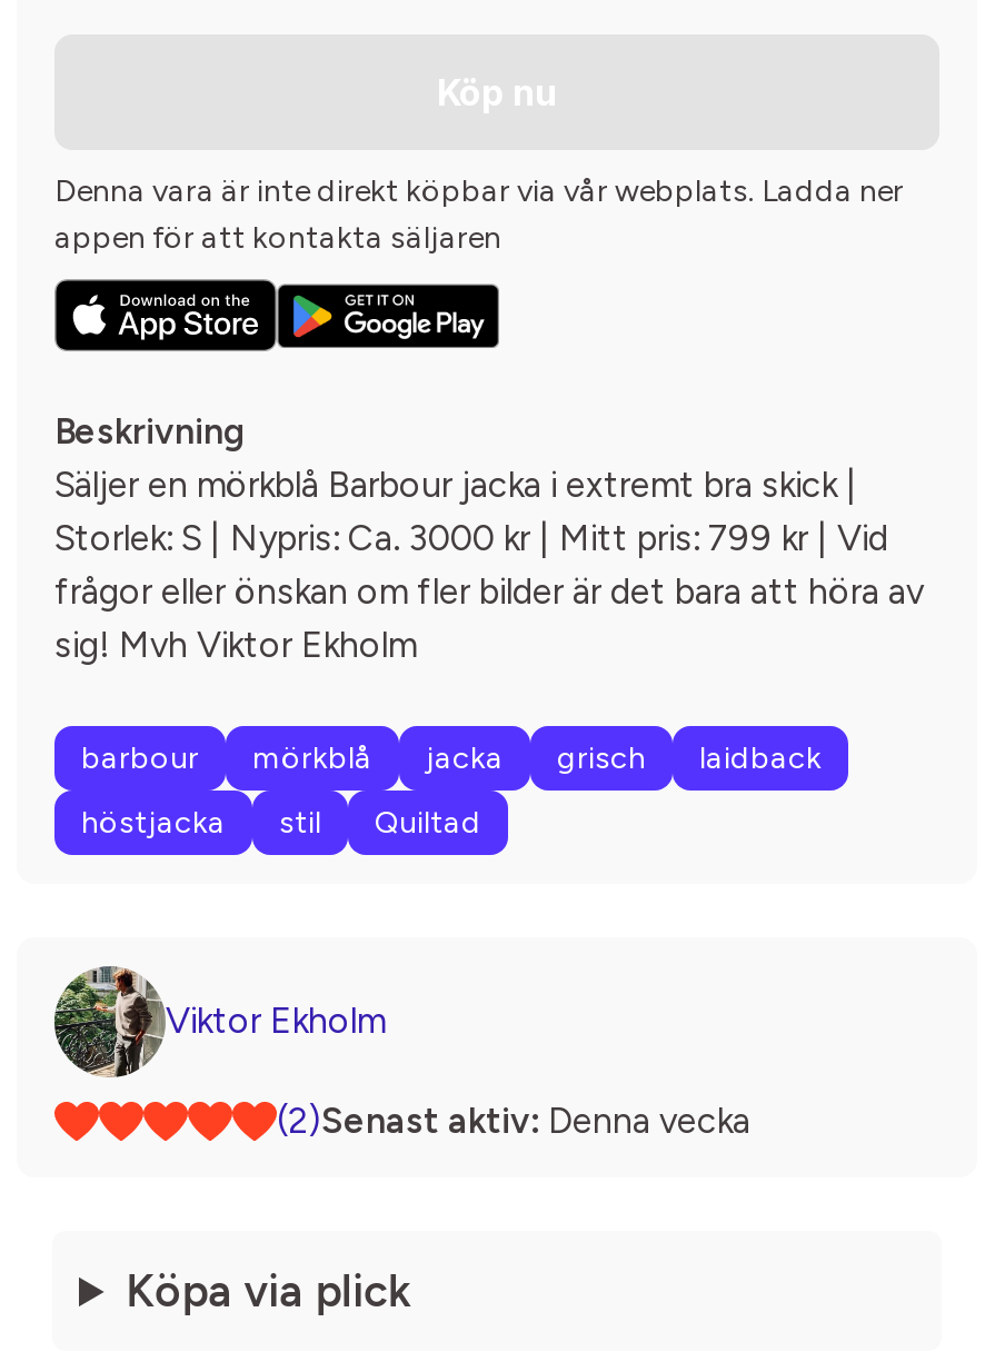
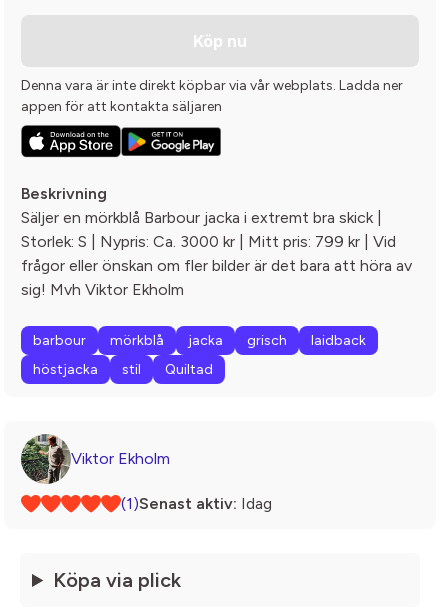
[277,1100,750,1142] (2)Senast aktiv: Denna vecka -> [121,494,272,513] (1)Senast aktiv: Idag

